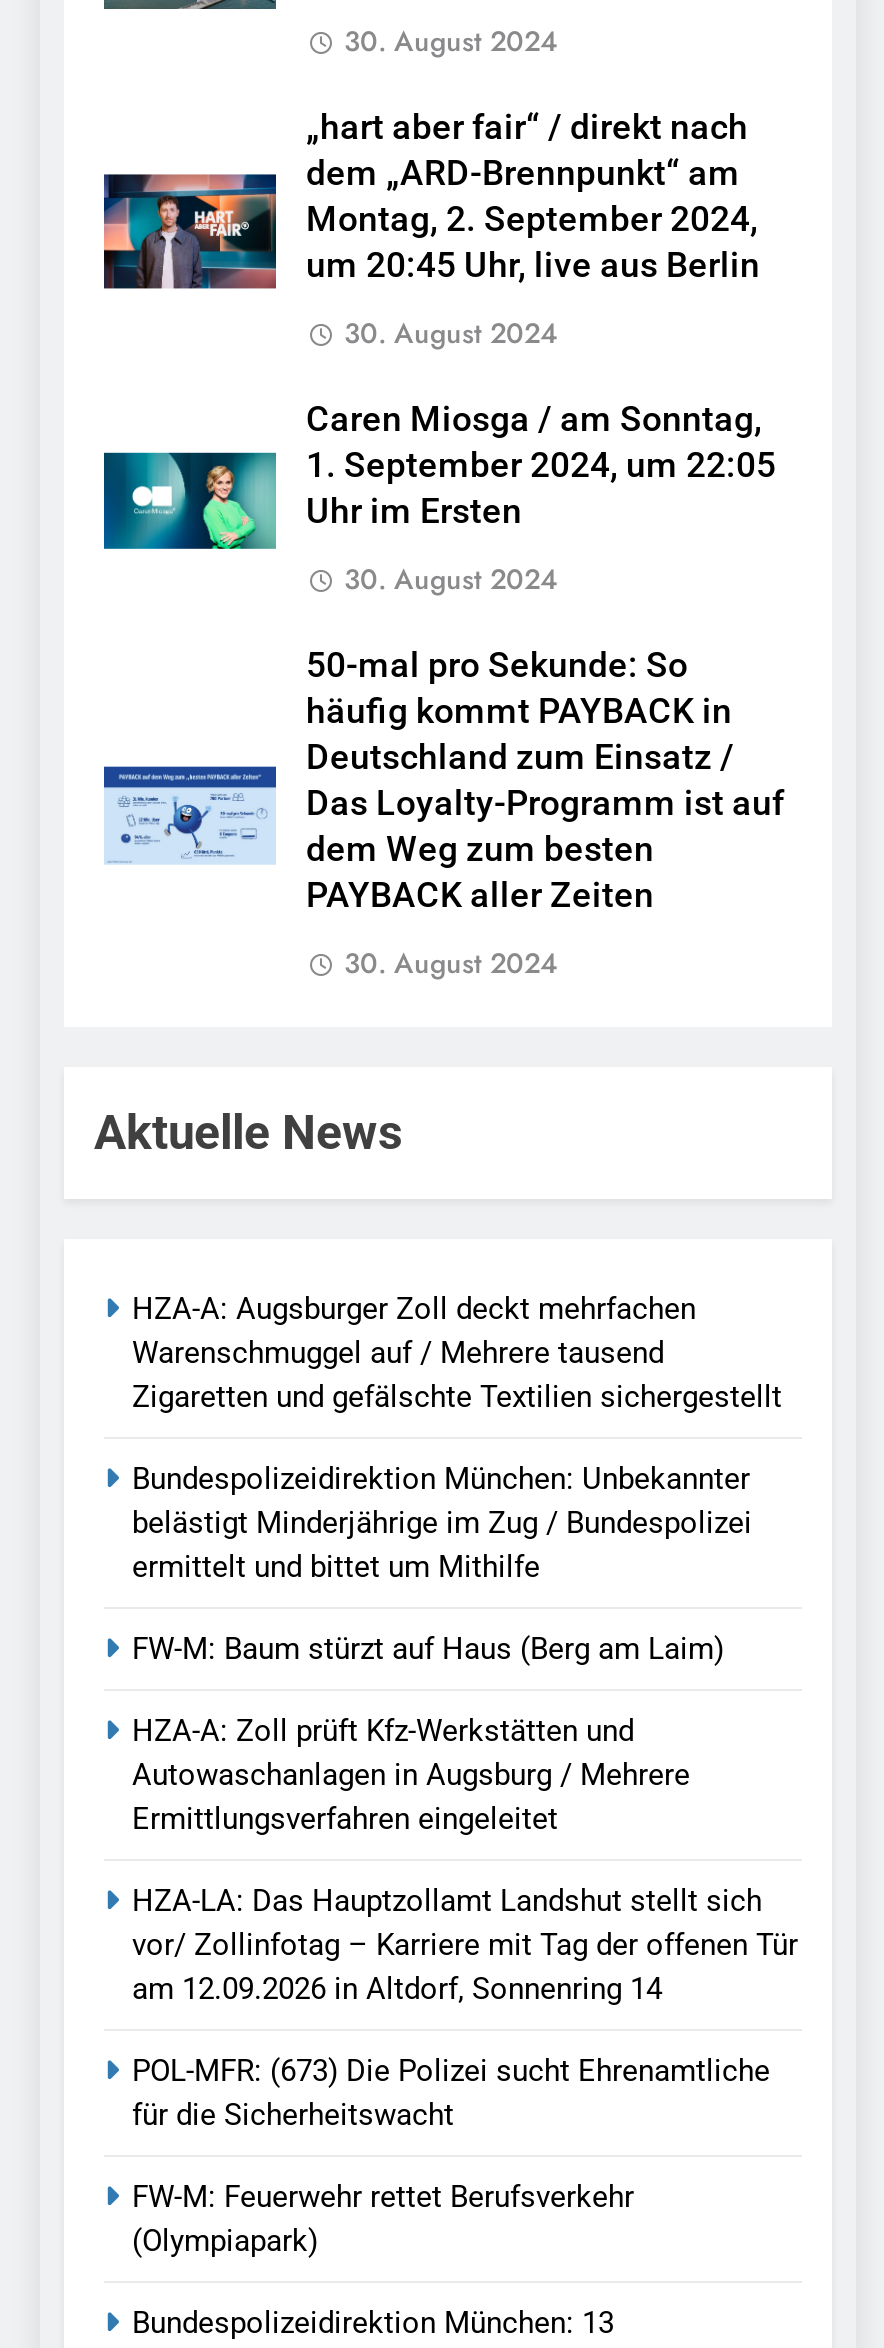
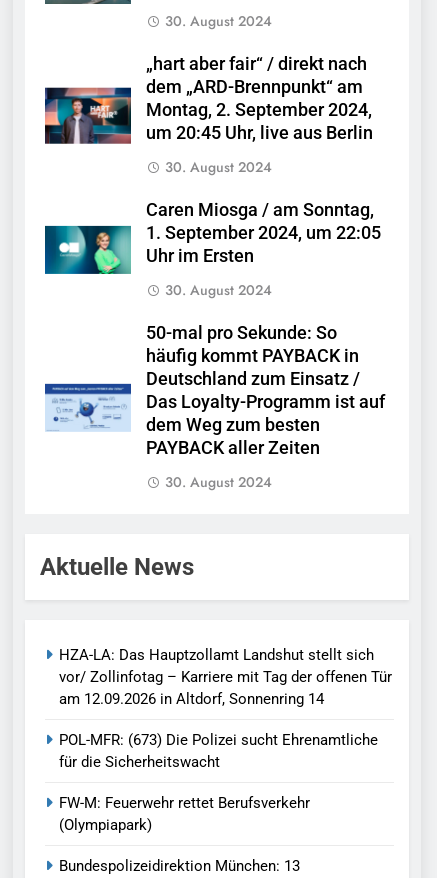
[132,1292,782,1838] HZA-A: Augsburger Zoll deckt mehrfachen | Warenschmuggel auf / Mehrere tausend | Zigaretten und gefälschte Textilien sichergestellt | Bundespolizeidirektion München: Unbekannter | belästigt Minderjährige im Zug / Bundespolizei | ermittelt und bittet um Mithilfe | FW-M: Baum stürzt auf Haus (Berg am Laim) | HZA-A: Zoll prüft Kfz-Werkstätten und | Autowaschanlagen in Augsburg / Mehrere | Ermittlungsverfahren eingeleitet -> none

